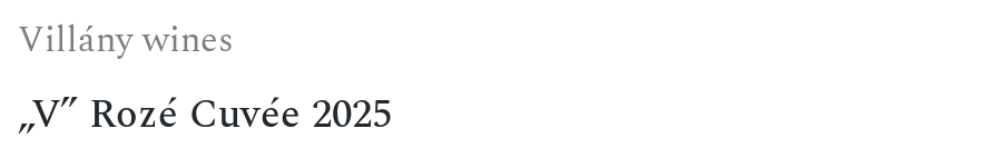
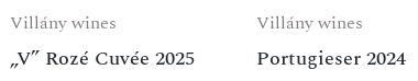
none -> [256,10,406,74] Villány wines | Portugieser 2024

